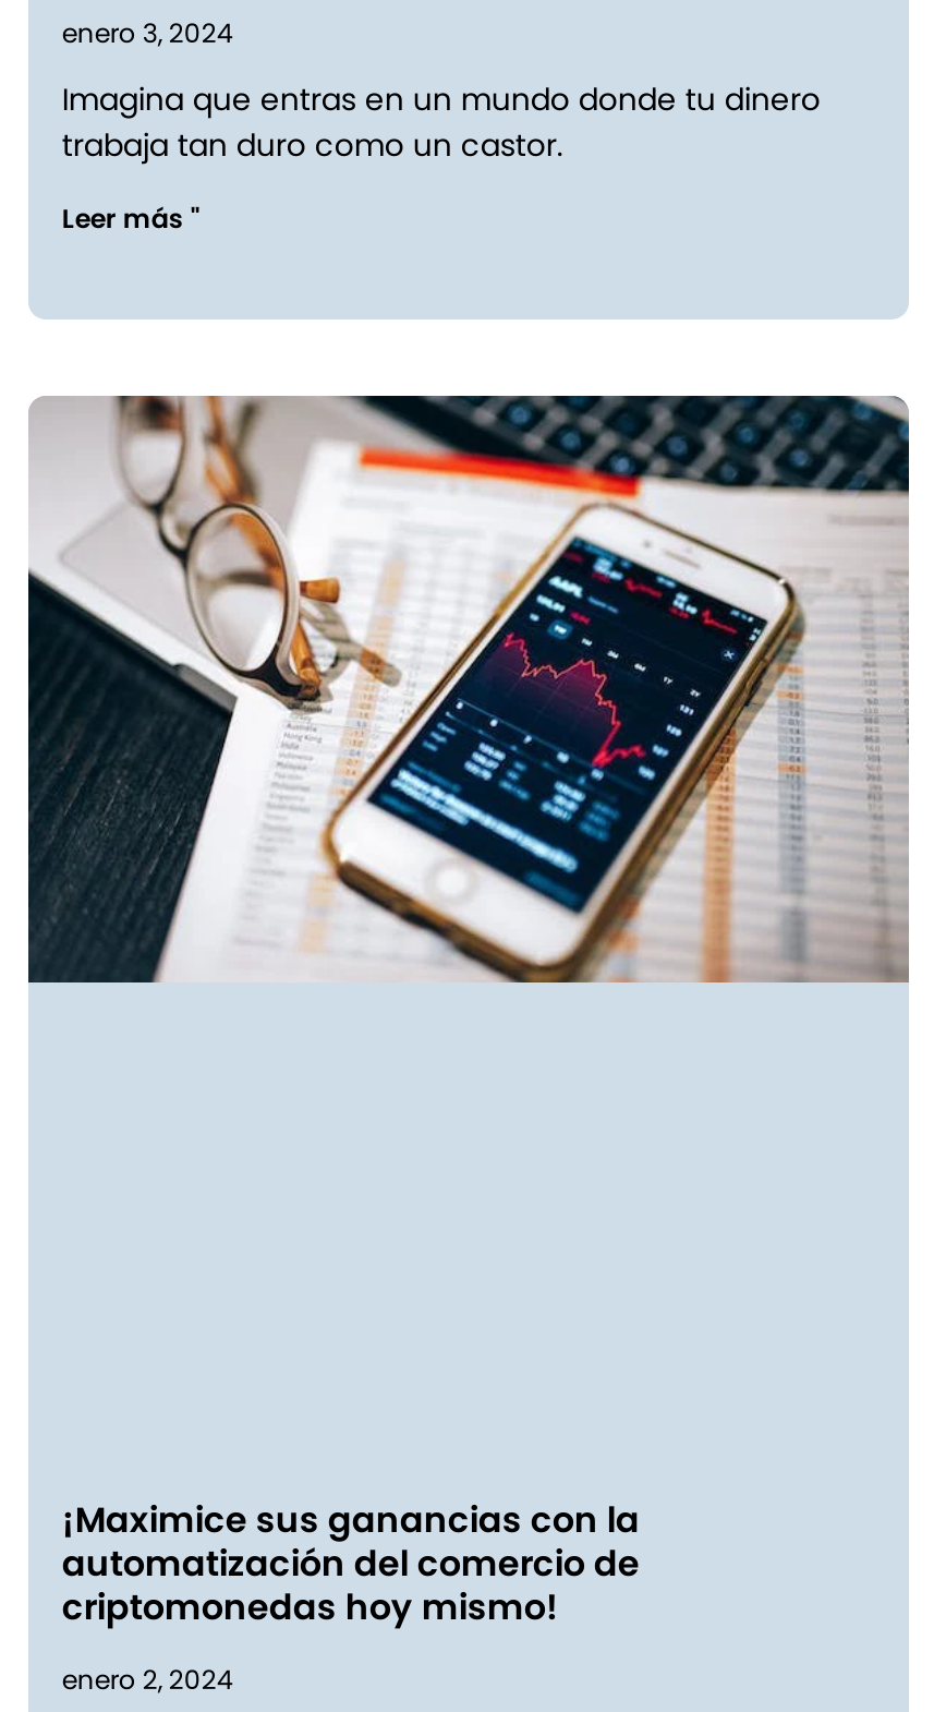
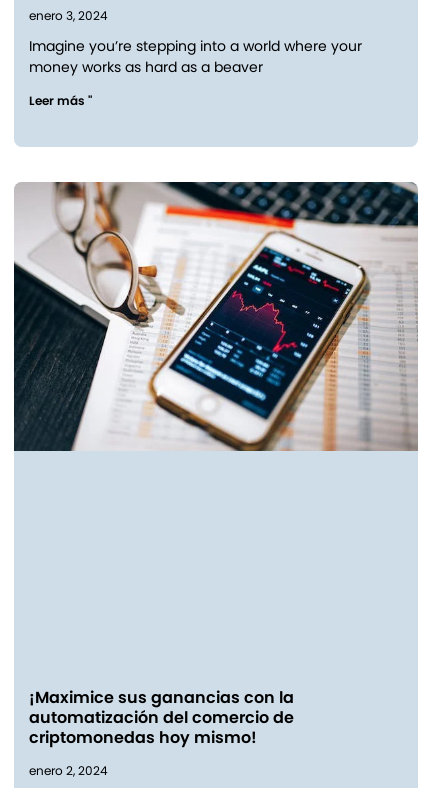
[62,77,820,166] Imagina que entras en un mundo donde tu dinero | trabaja tan duro como un castor. -> [29,36,362,77] Imagine you’re stepping into a world where your | money works as hard as a beaver

